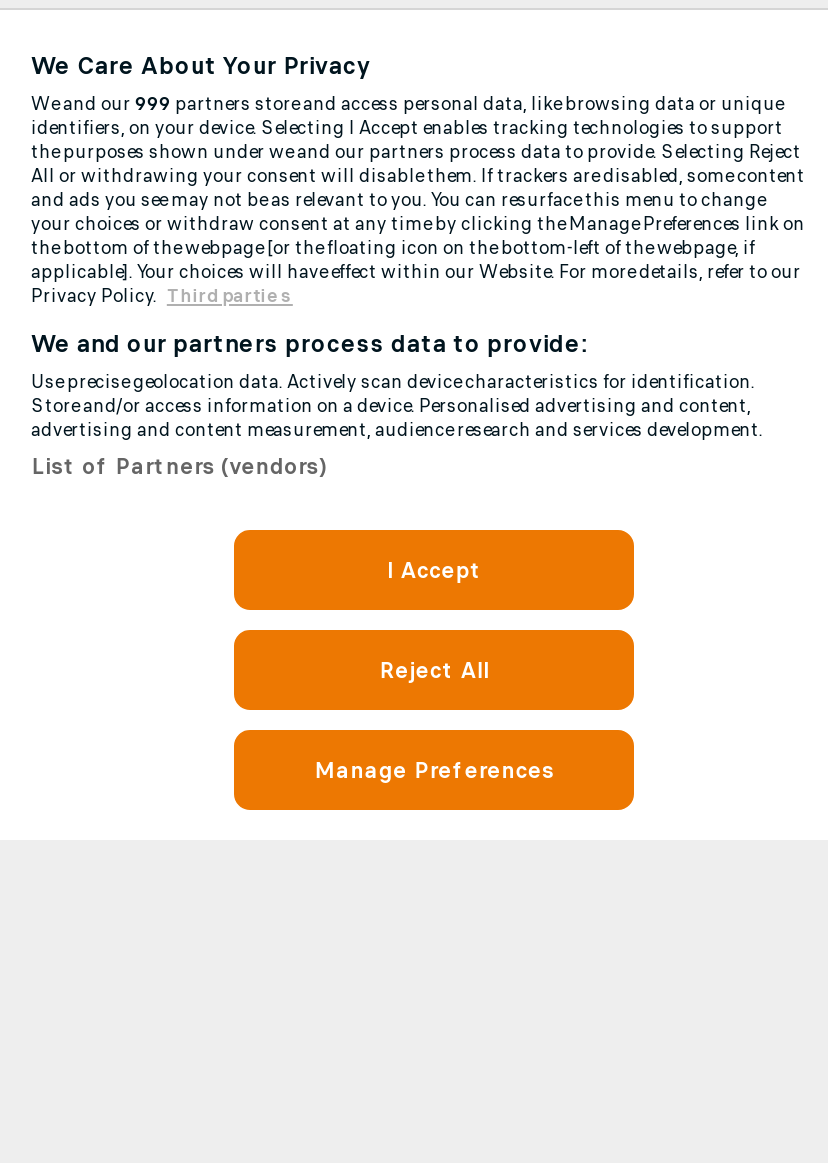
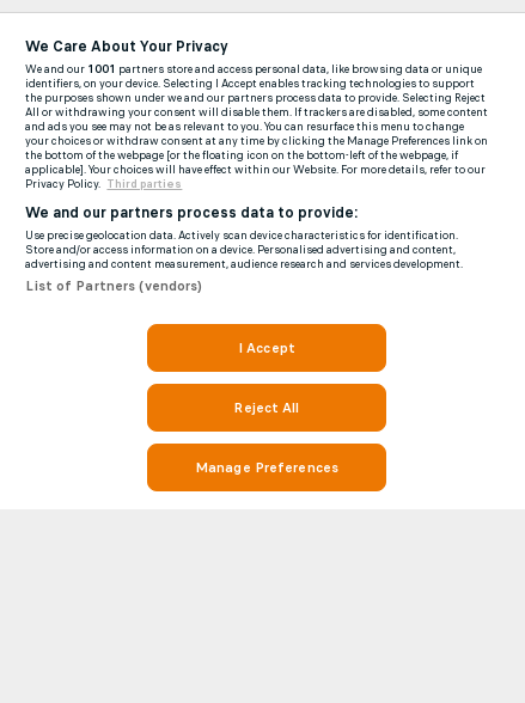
[31,92,783,116] We and our 999 partners store and access personal data, like browsing data or unique -> [26,62,482,77] We and our 1001 partners store and access personal data, like browsing data or unique

